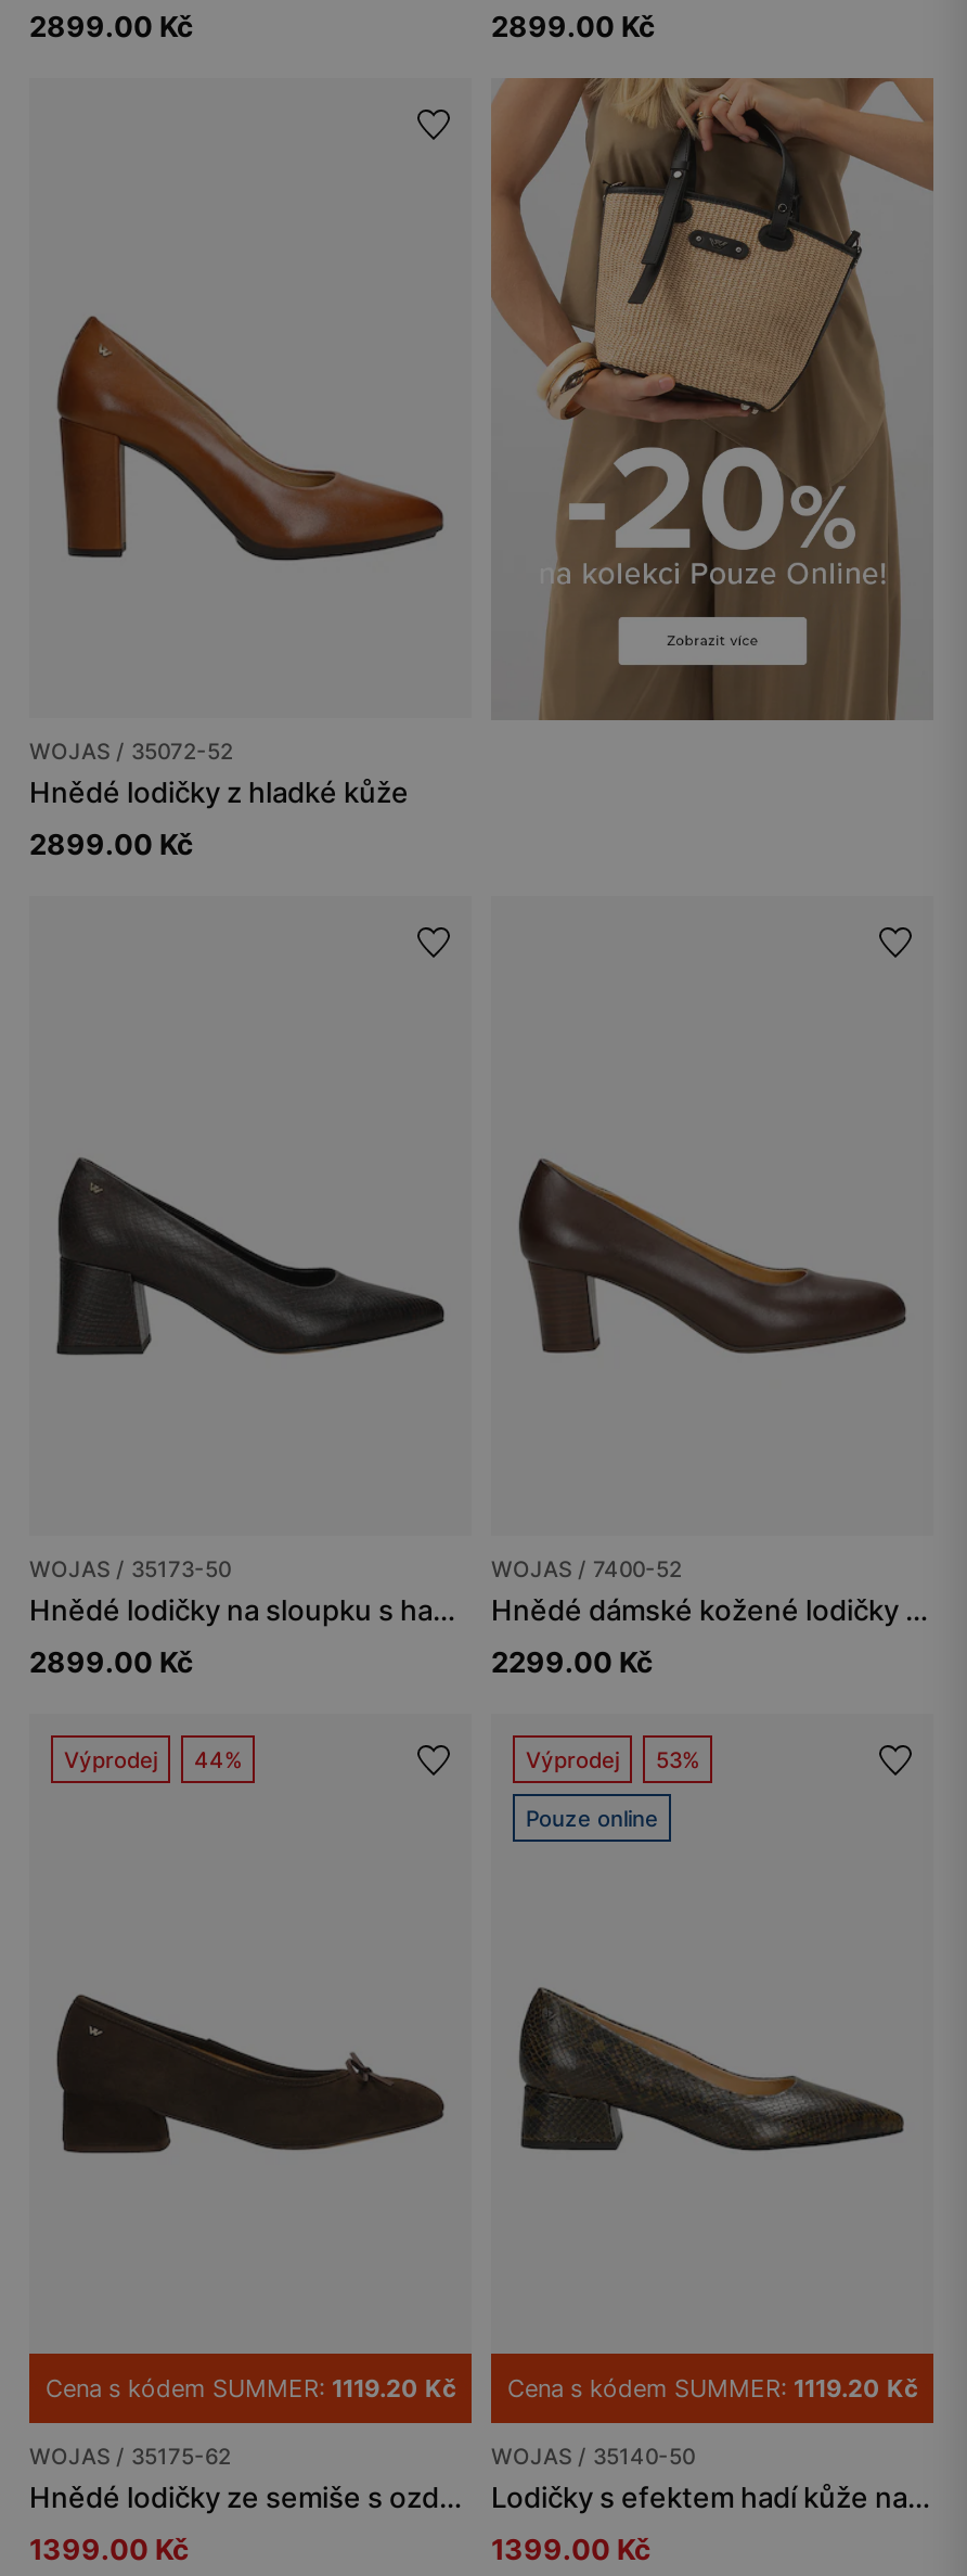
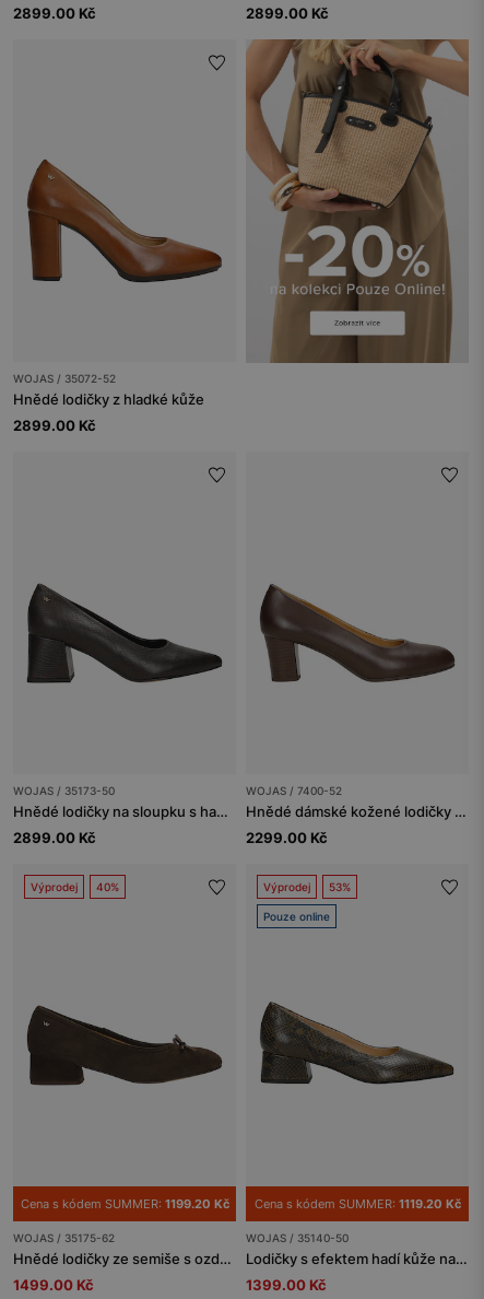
[64,1746,242,1772] Výprodej 44% -> [31,880,119,893] Výprodej 40%
[46,2373,455,2403] Cena s kódem SUMMER: 1119.20 Kč -> [20,1196,229,1211] Cena s kódem SUMMER: 1199.20 Kč
[29,2531,190,2566] 1399.00 Kč -> [13,1276,94,1293] 1499.00 Kč

